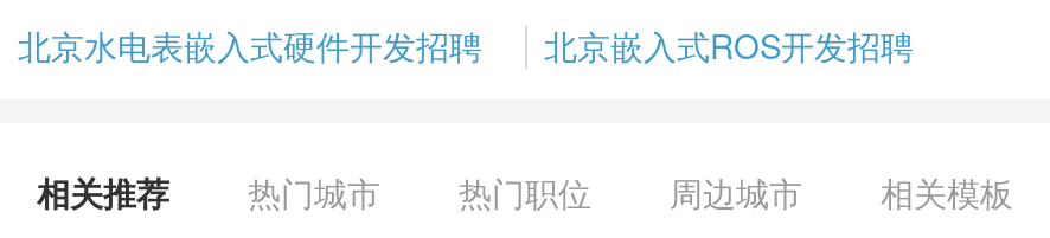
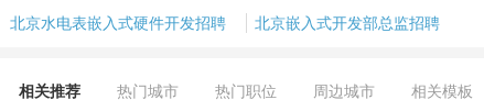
[544,21,914,69] 北京嵌入式ROS开发招聘 -> [255,11,440,33] 北京嵌入式开发部总监招聘

